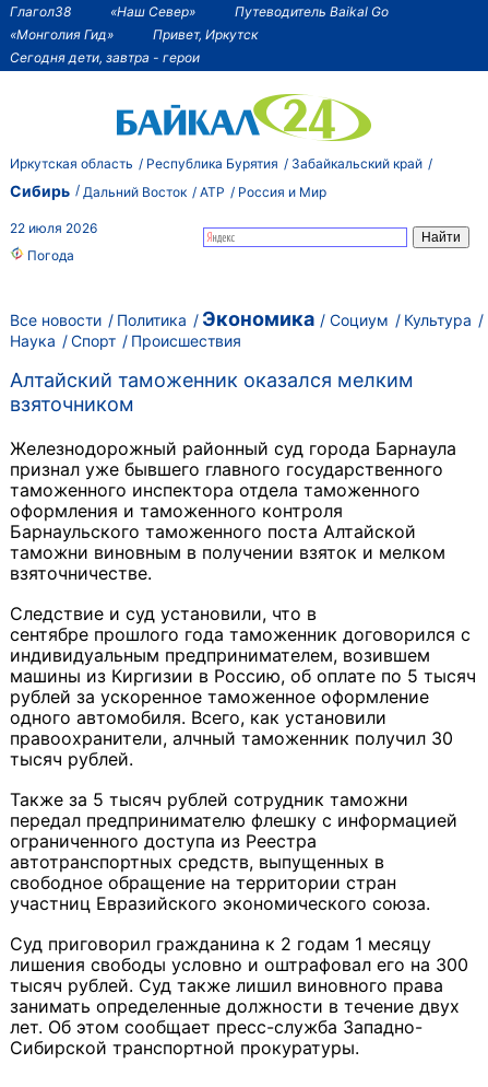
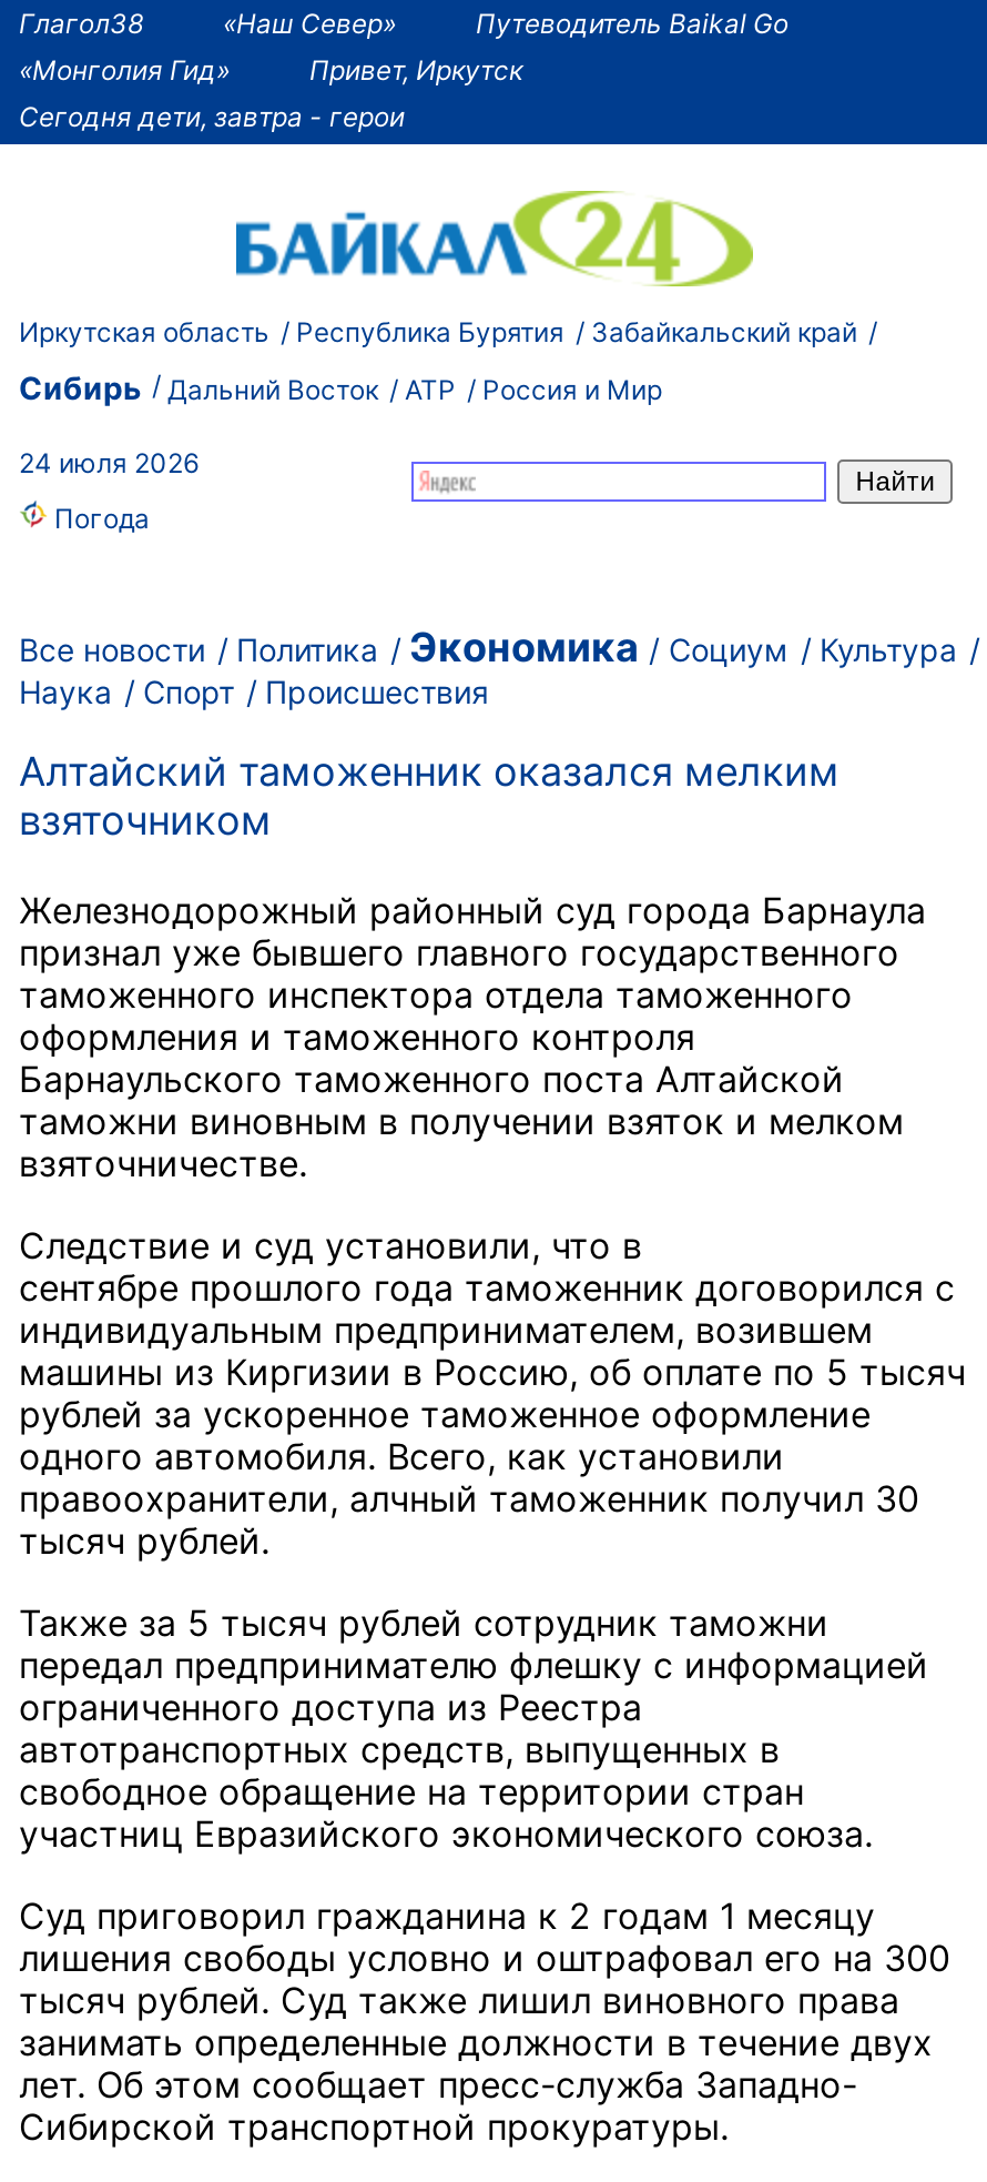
[10,220,97,236] 22 июля 2026 -> [19,446,199,479] 24 июля 2026

